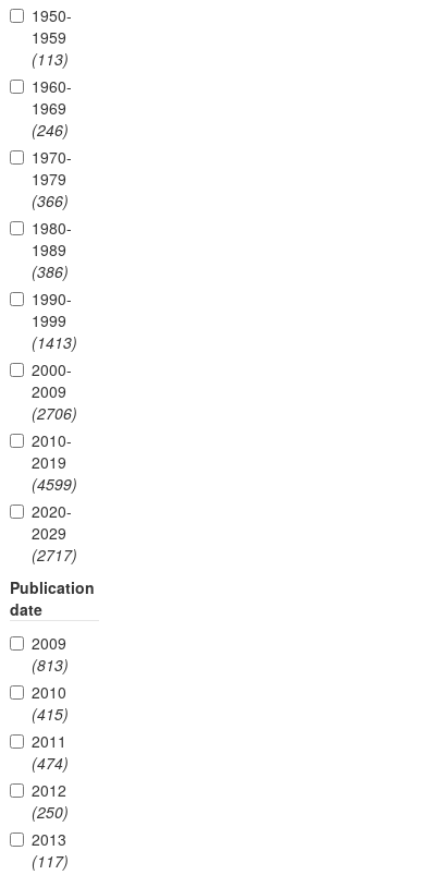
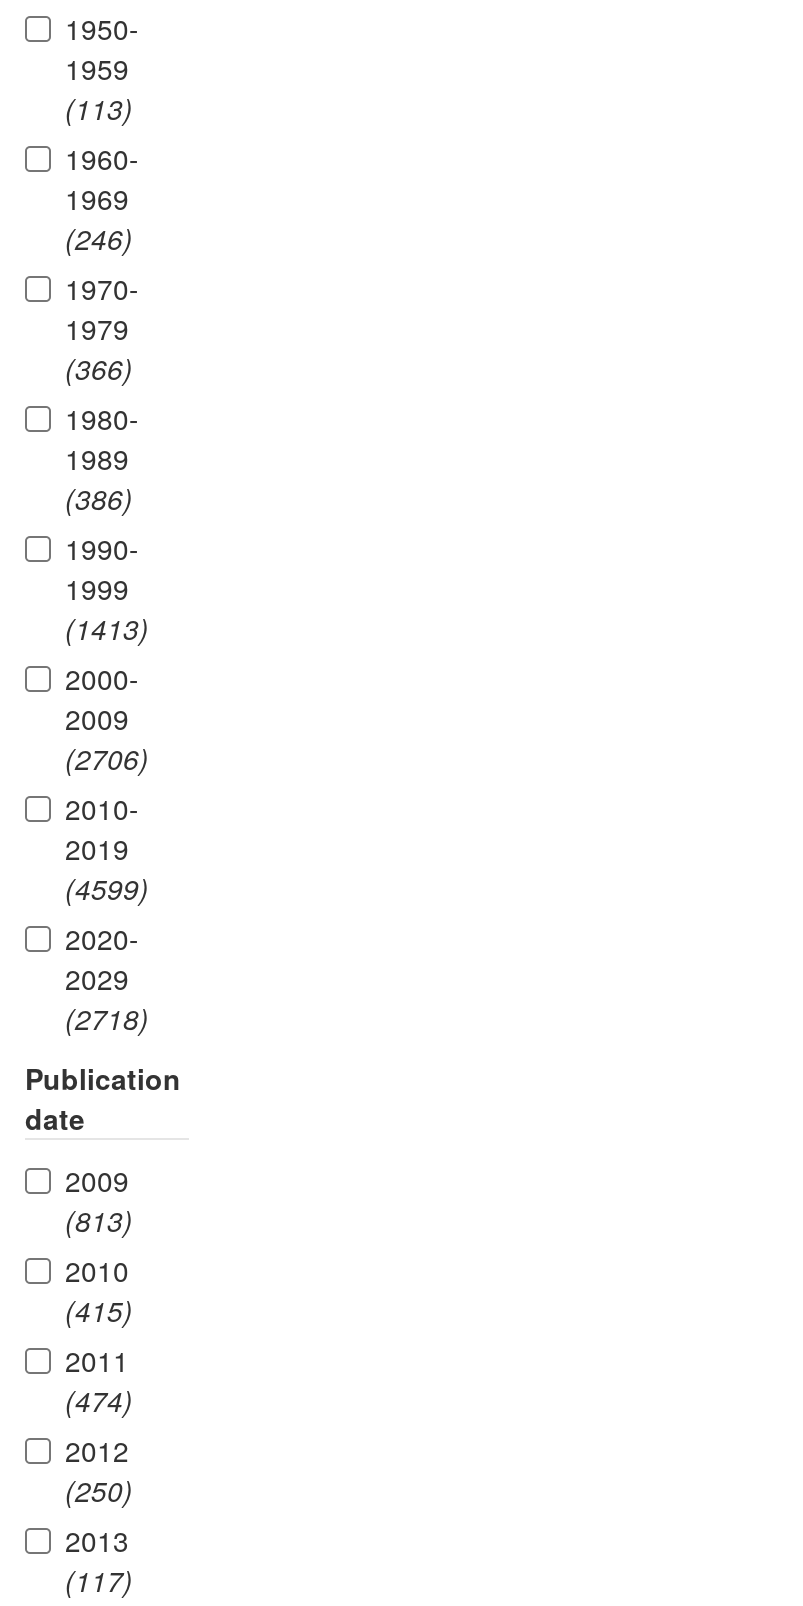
[32,544,77,566] (2717) -> [65,998,149,1038] (2718)

